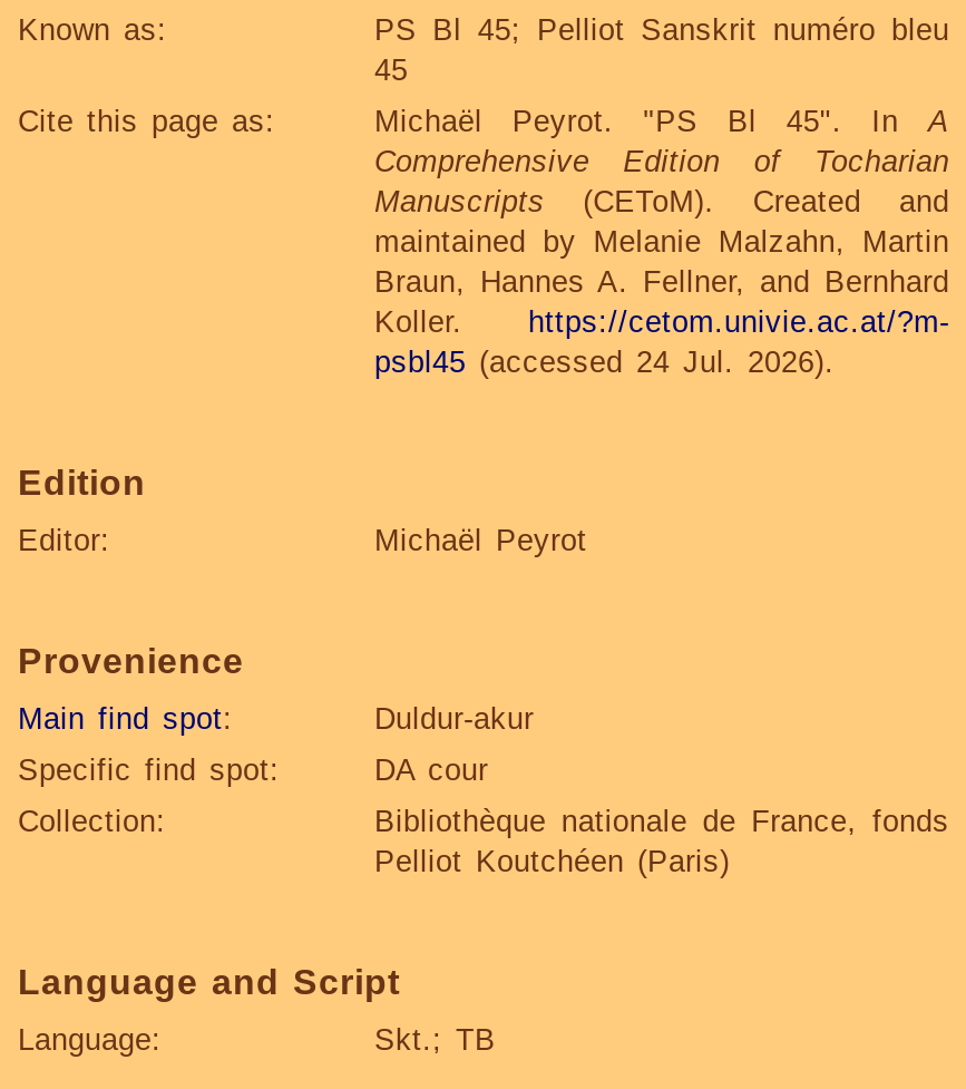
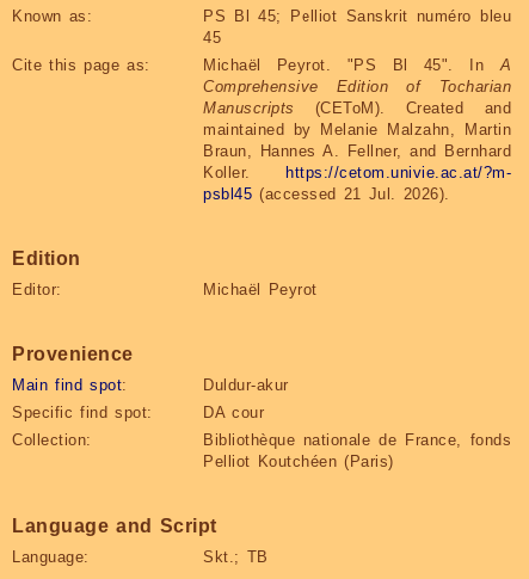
[374,346,835,380] psbl45 (accessed 24 Jul. 2026). -> [203,185,450,203] psbl45 (accessed 21 Jul. 2026).

